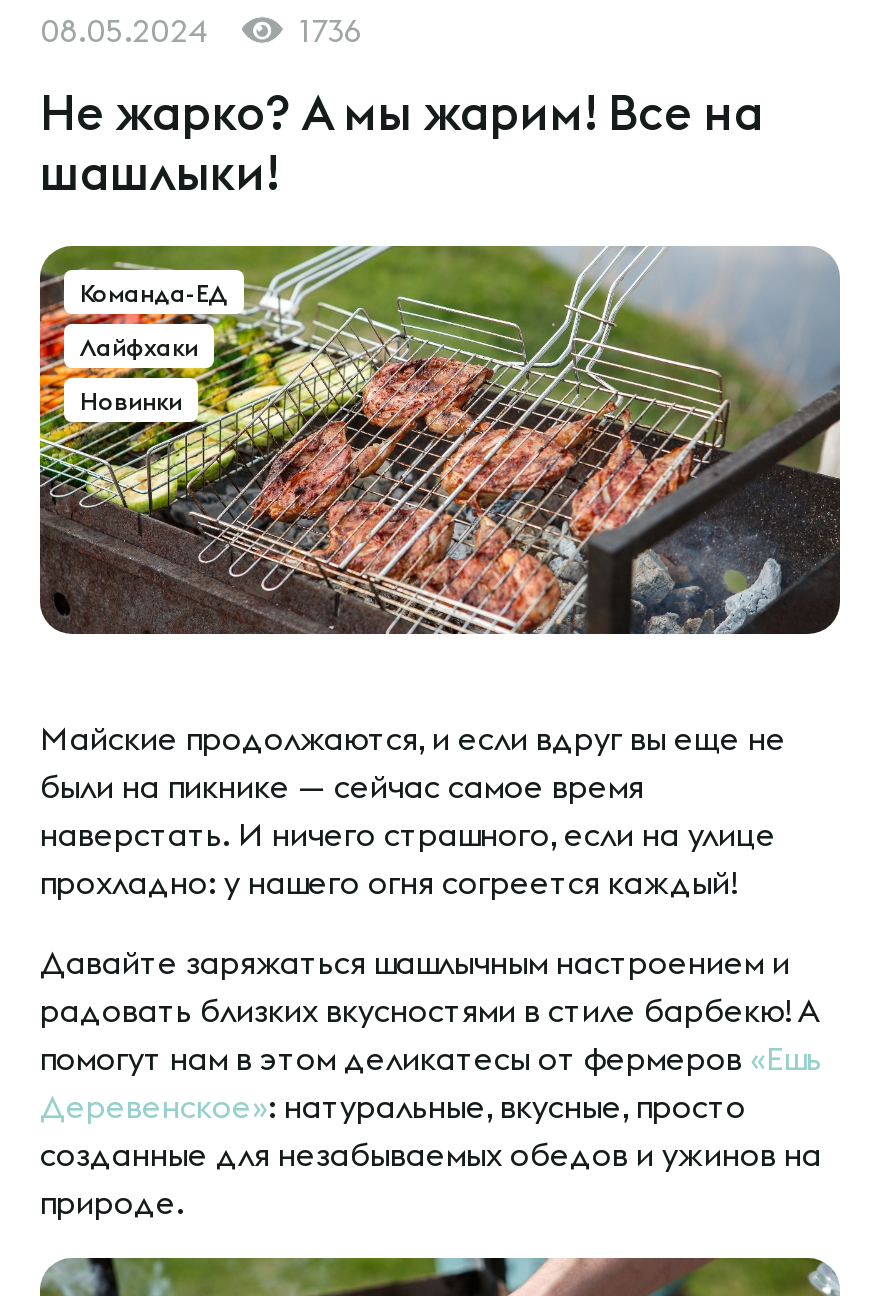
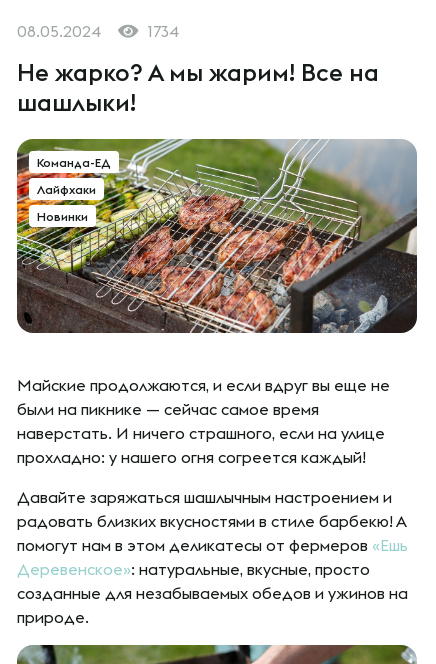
[300,12,362,48] 1736 -> [147,22,179,40] 1734

